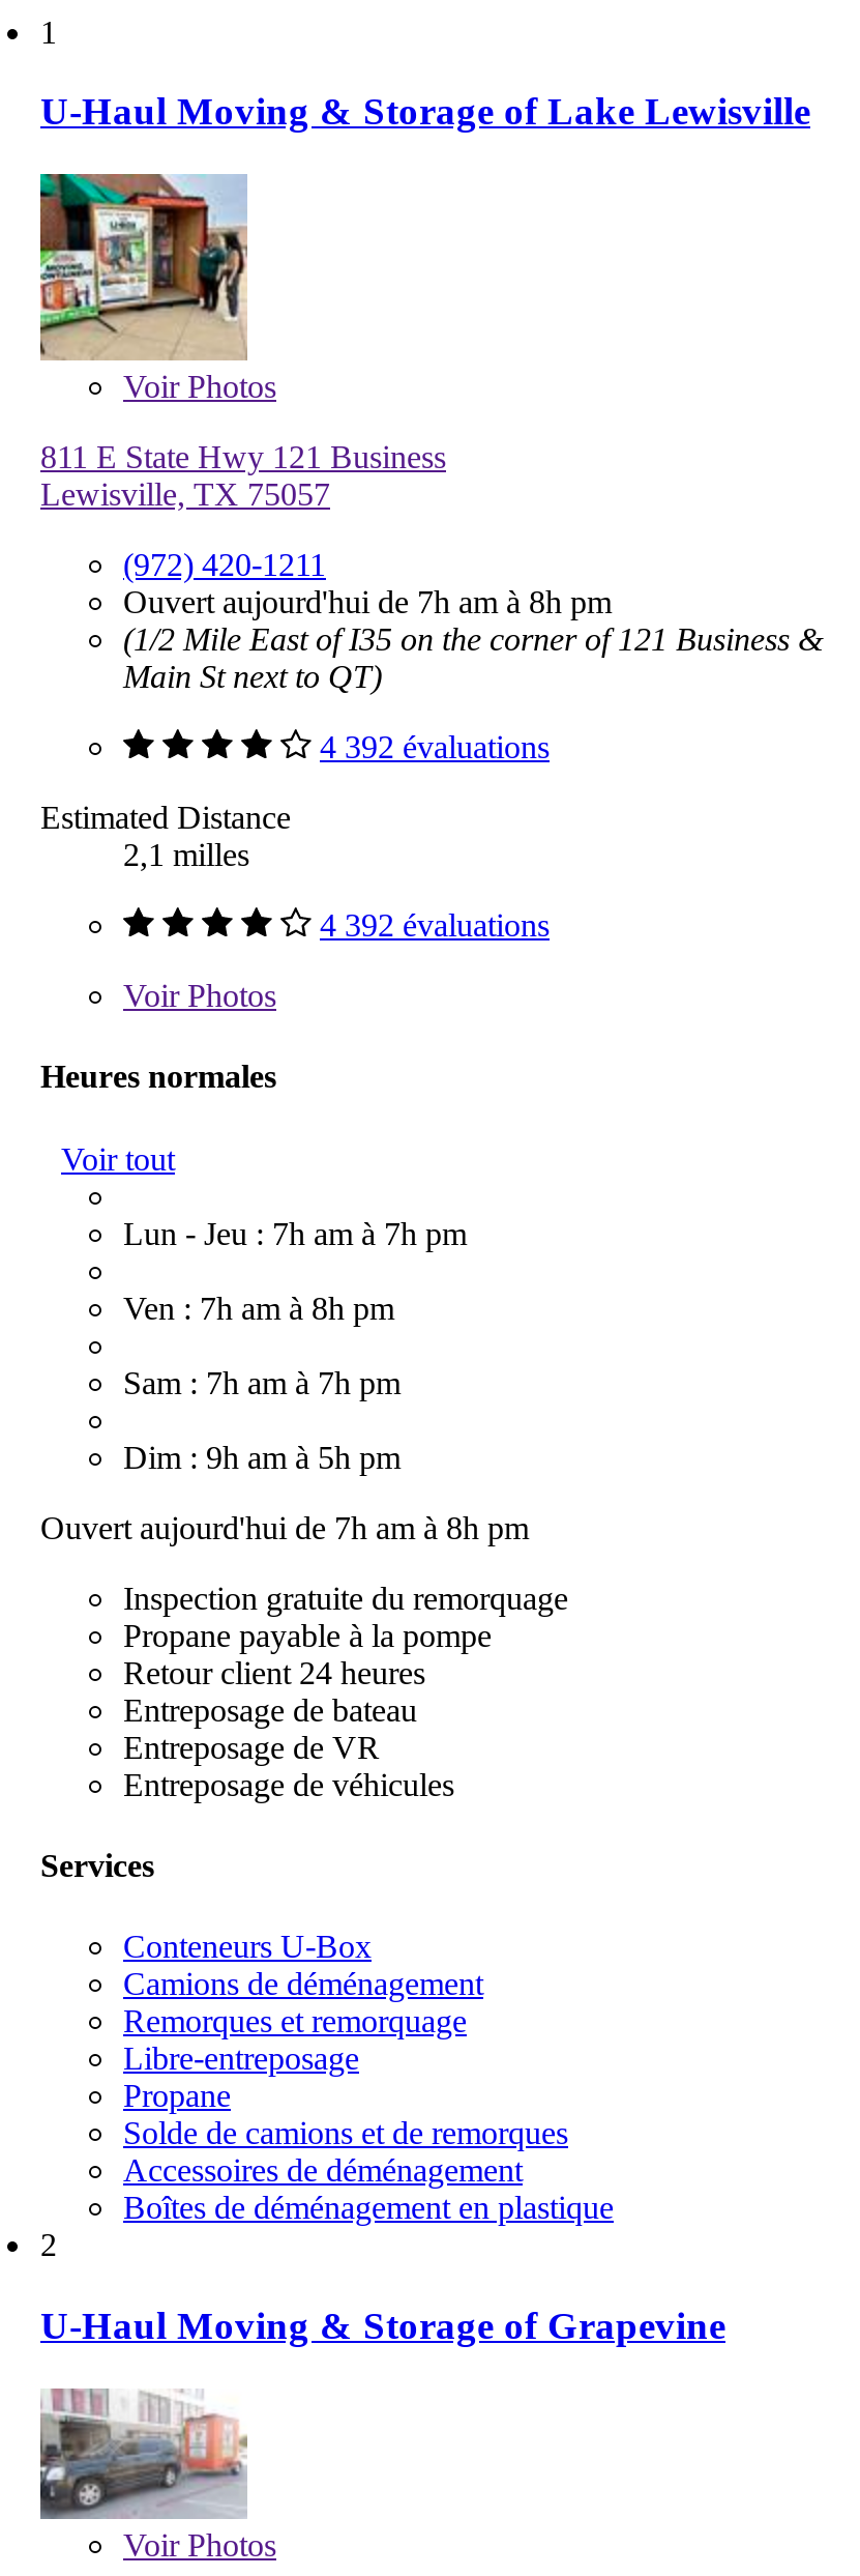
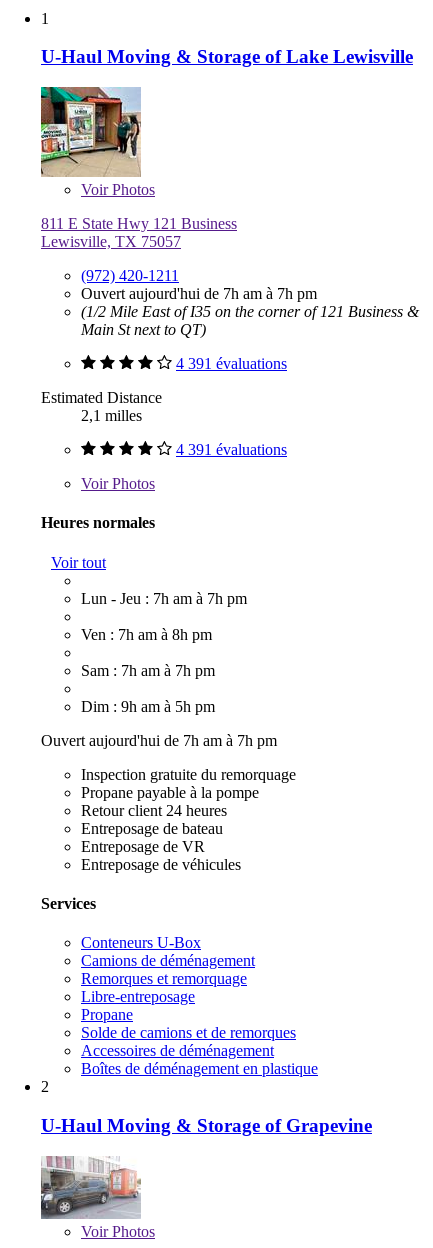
[123,584,612,619] Ouvert aujourd'hui de 7h am à 8h pm -> [81,285,317,302] Ouvert aujourd'hui de 7h am à 7h pm
[320,729,550,764] 4 392 évaluations -> [176,355,287,372] 4 391 évaluations
[320,907,550,943] 4 392 évaluations -> [176,441,287,458] 4 391 évaluations
[40,1509,529,1545] Ouvert aujourd'hui de 7h am à 8h pm -> [41,732,277,749] Ouvert aujourd'hui de 7h am à 7h pm

